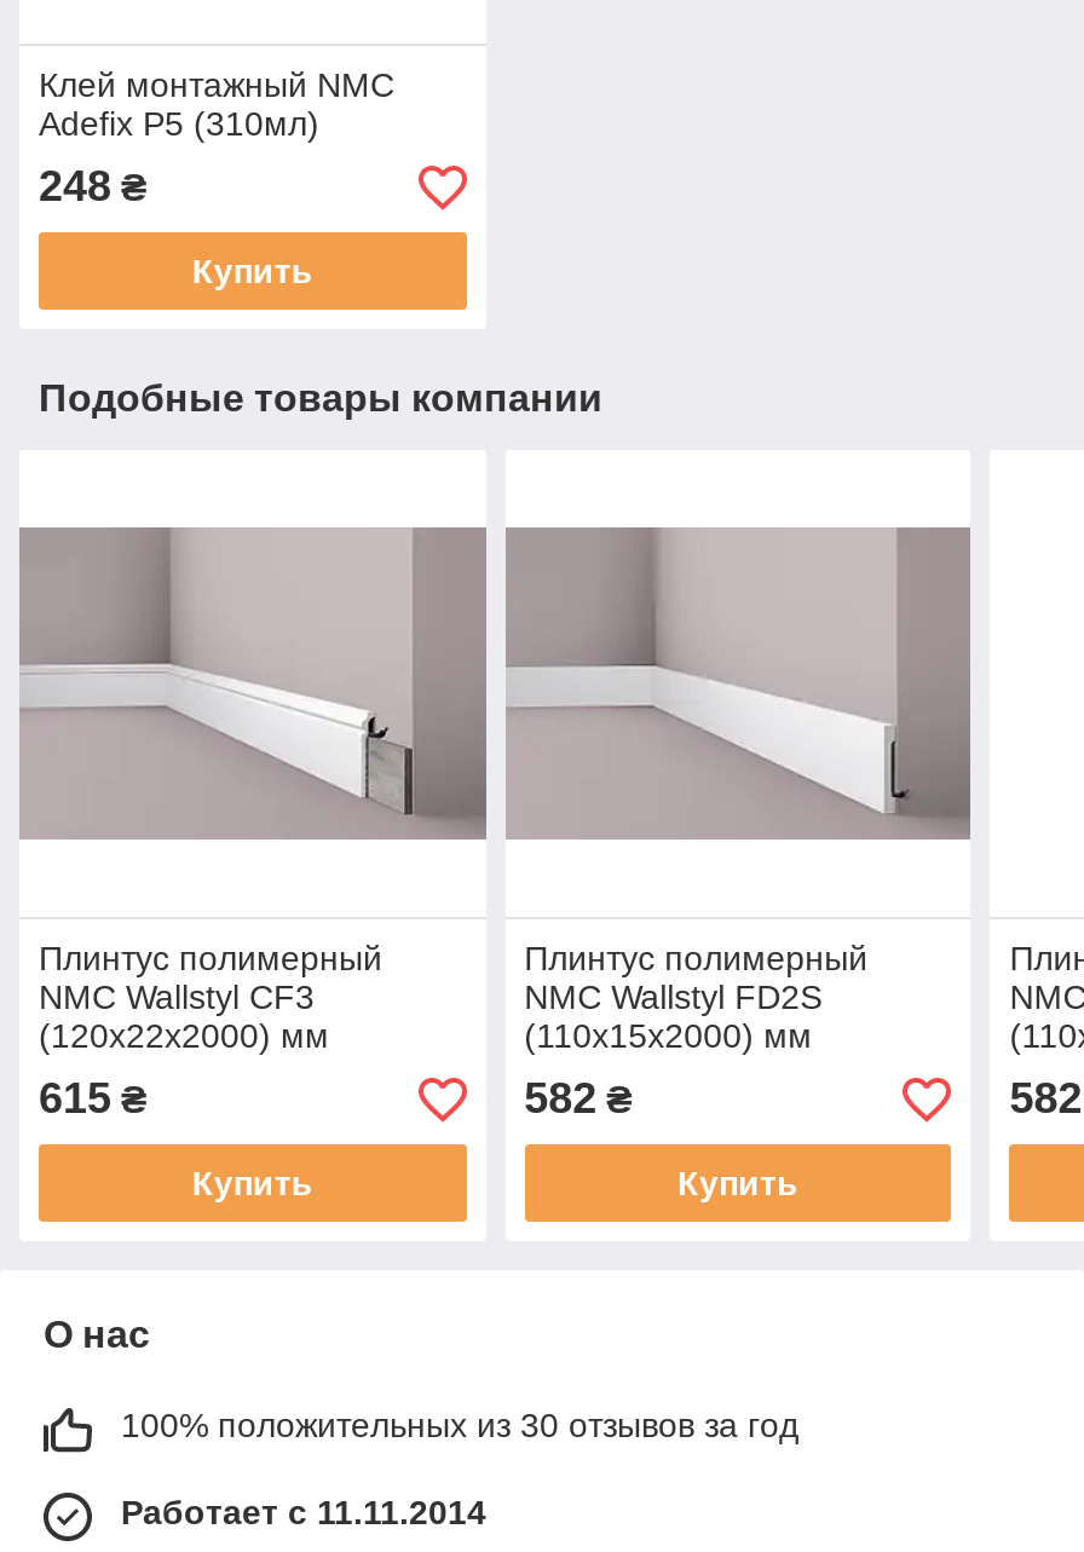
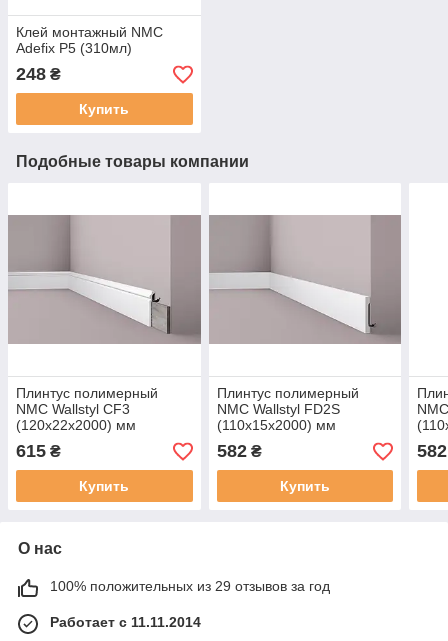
[121,1406,798,1444] 100% положительных из 30 отзывов за год -> [50,578,330,594] 100% положительных из 29 отзывов за год

